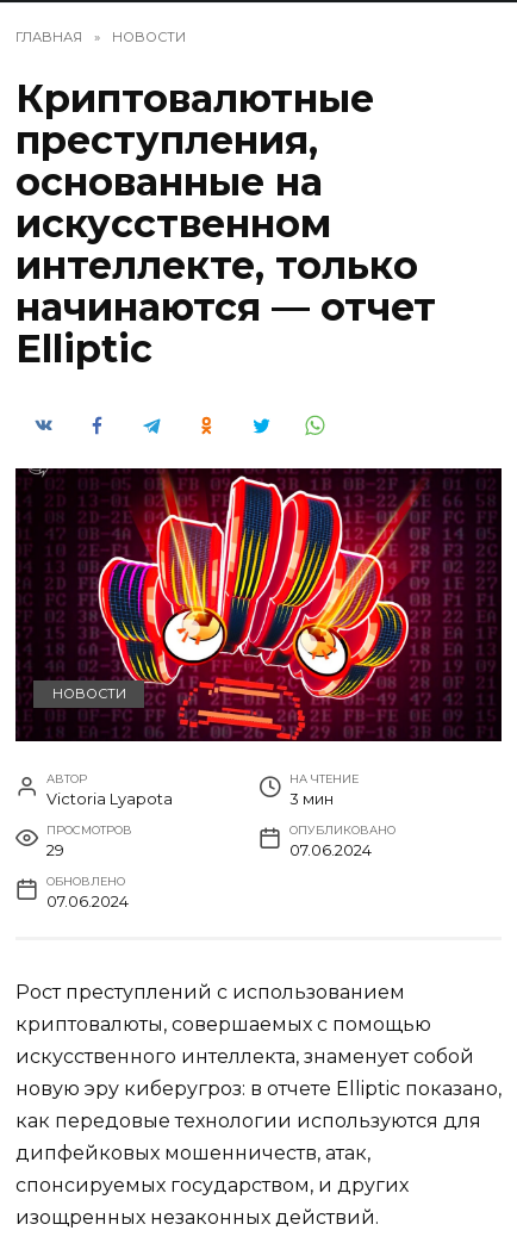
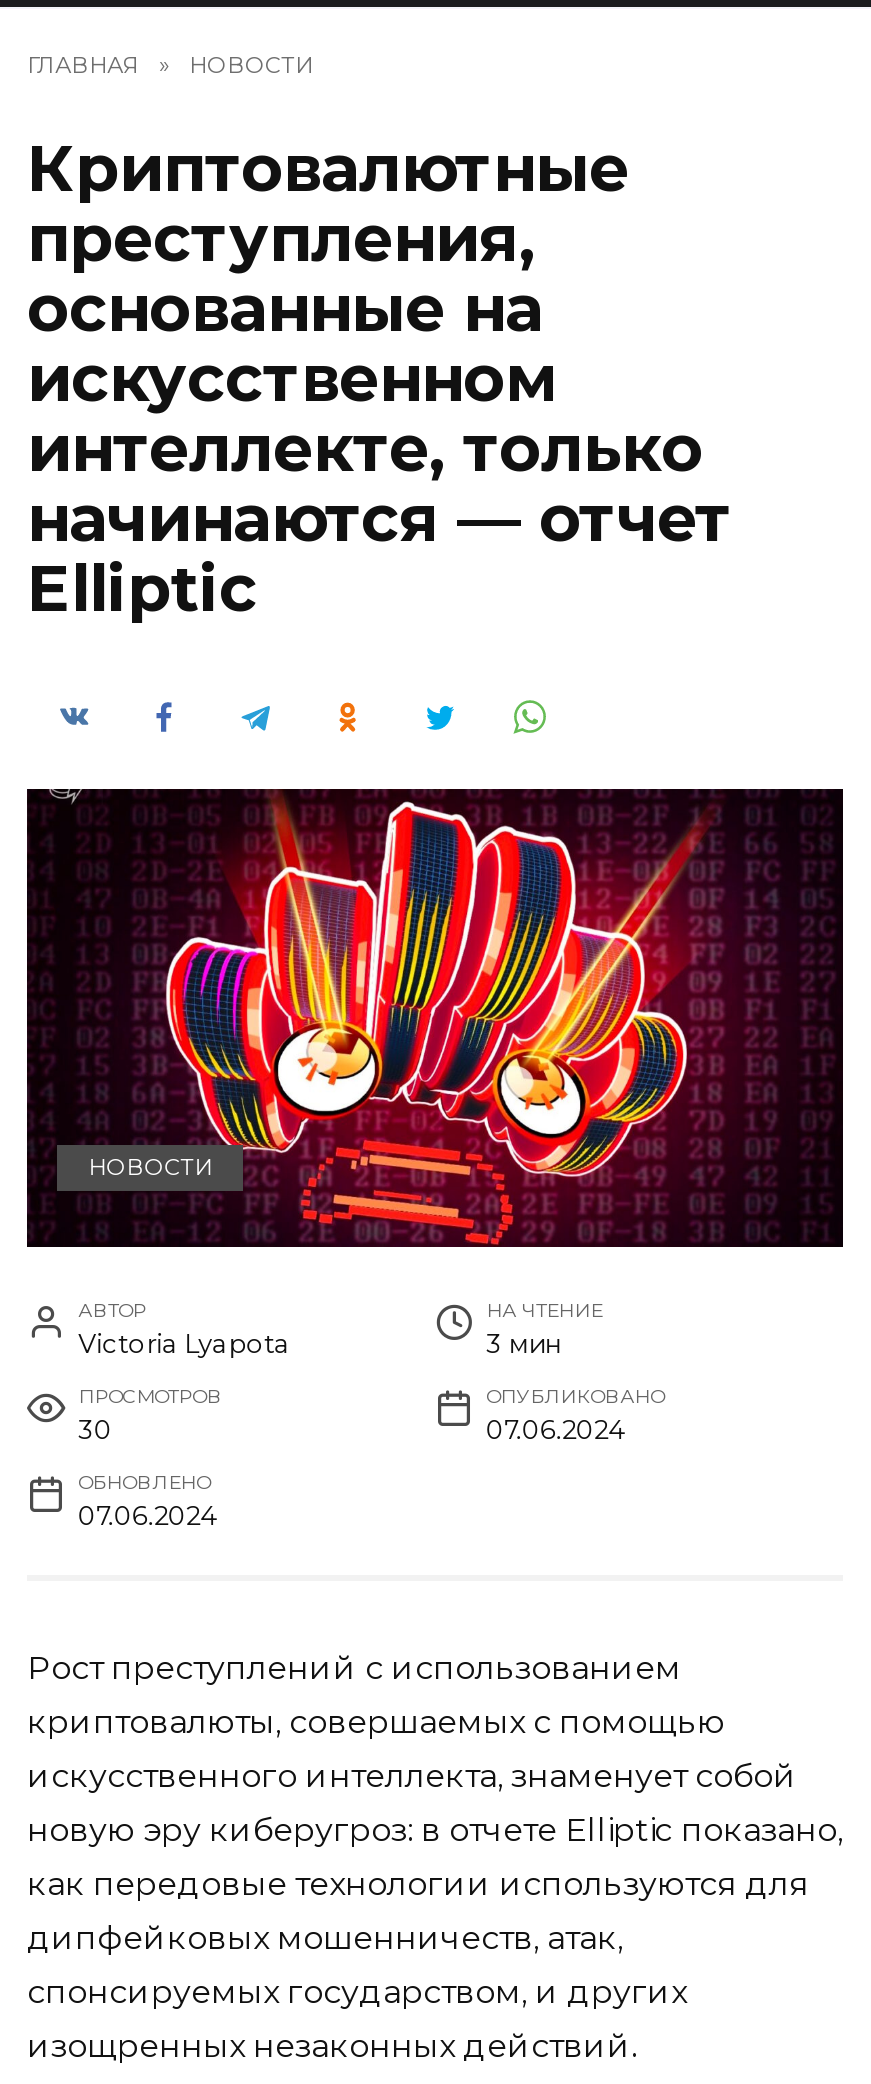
[46,842,64,859] 29 -> [78,1415,112,1445] 30

